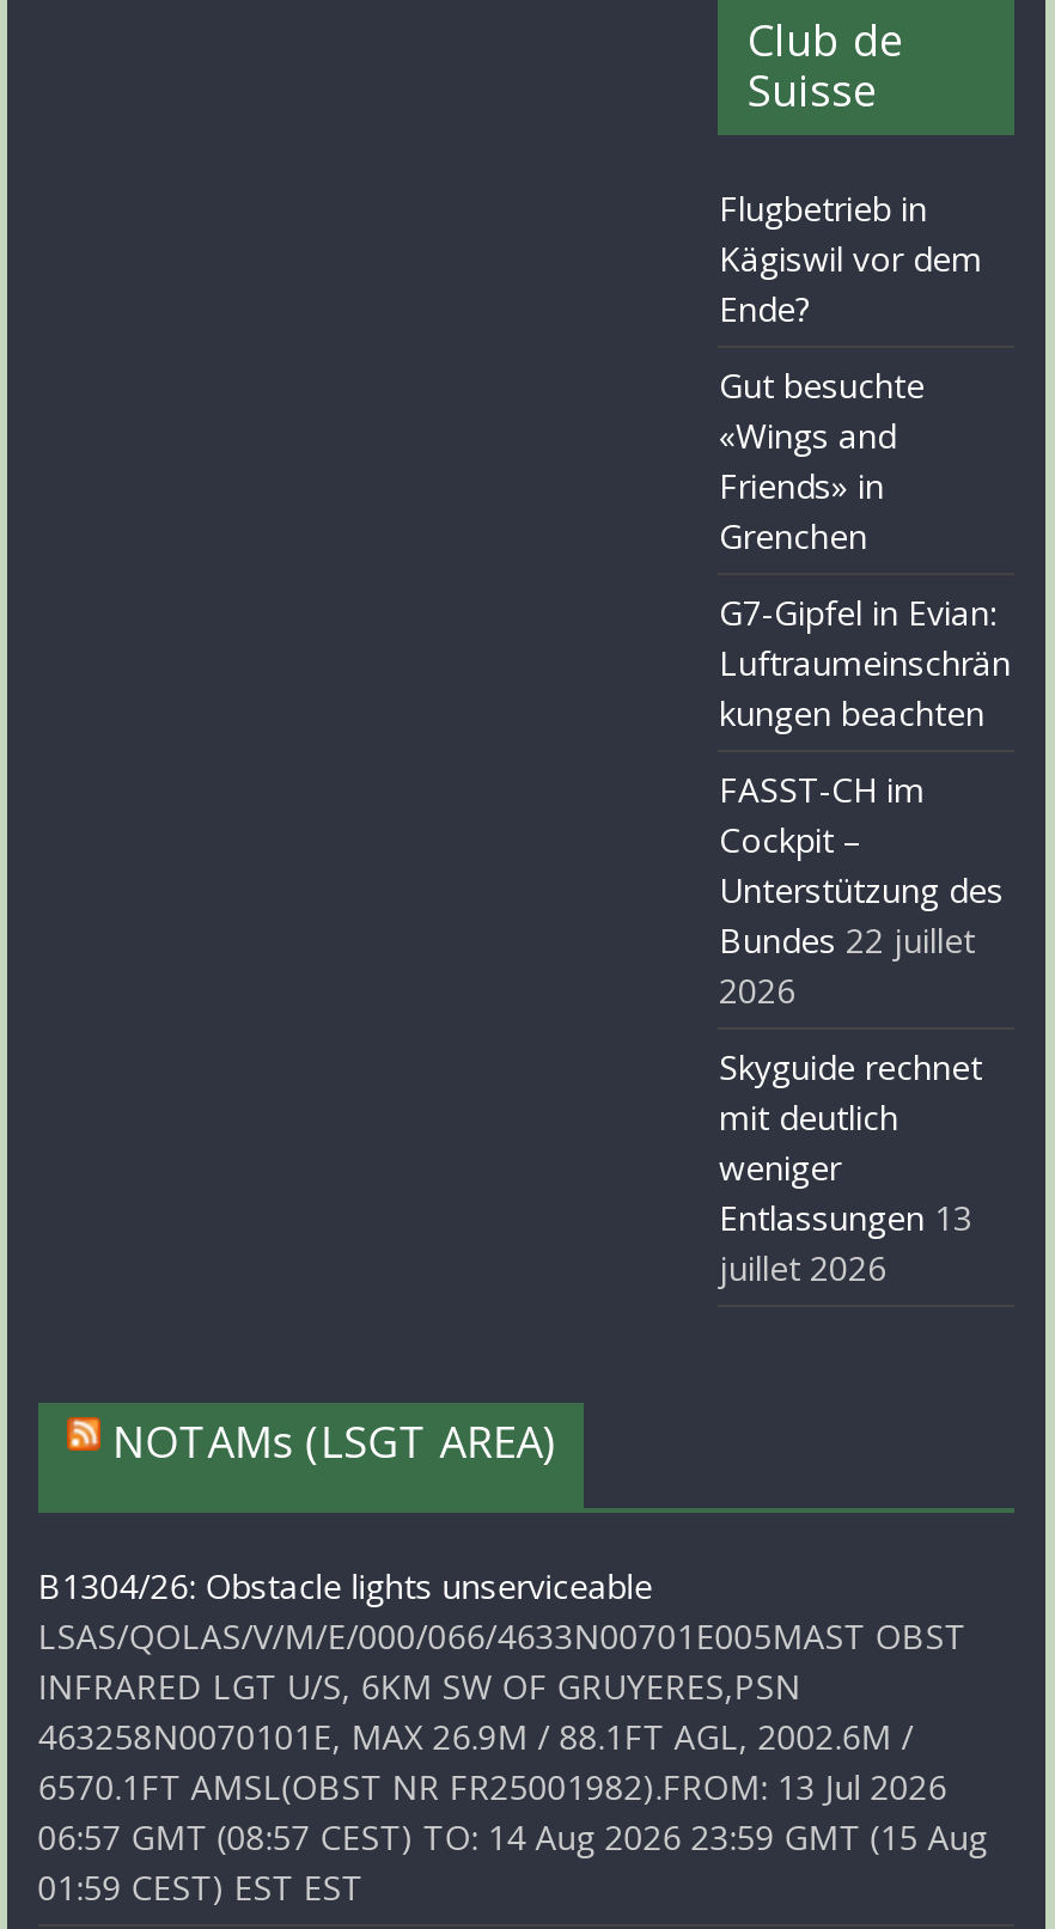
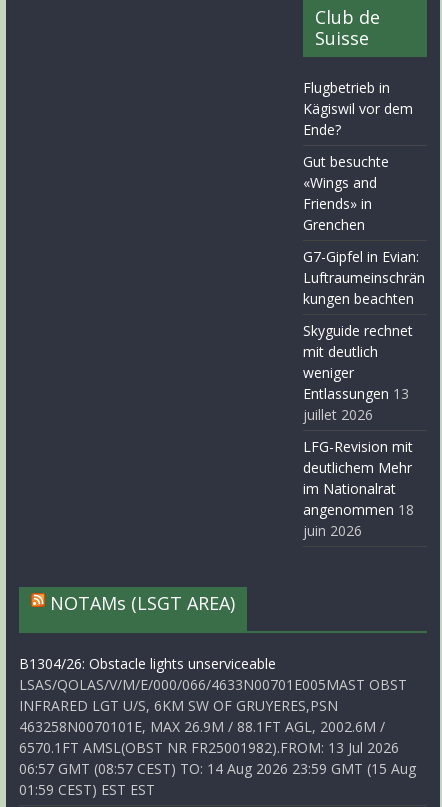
[719,767,1004,1013] FASST-CH im | Cockpit – | Unterstützung des | Bundes 22 juillet | 2026 -> none
moved [719,1044,982,1290] -> [303,321,413,424]: Skyguide rechnet | mit deutlich | weniger | Entlassungen 13 | juillet 2026
none -> [303,437,414,540] LFG-Revision mit | deutlichem Mehr | im Nationalrat | angenommen 18 | juin 2026

